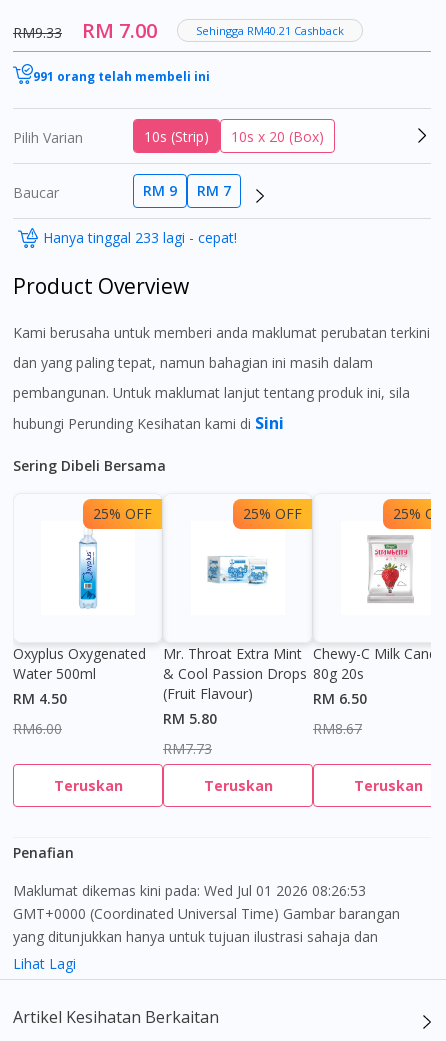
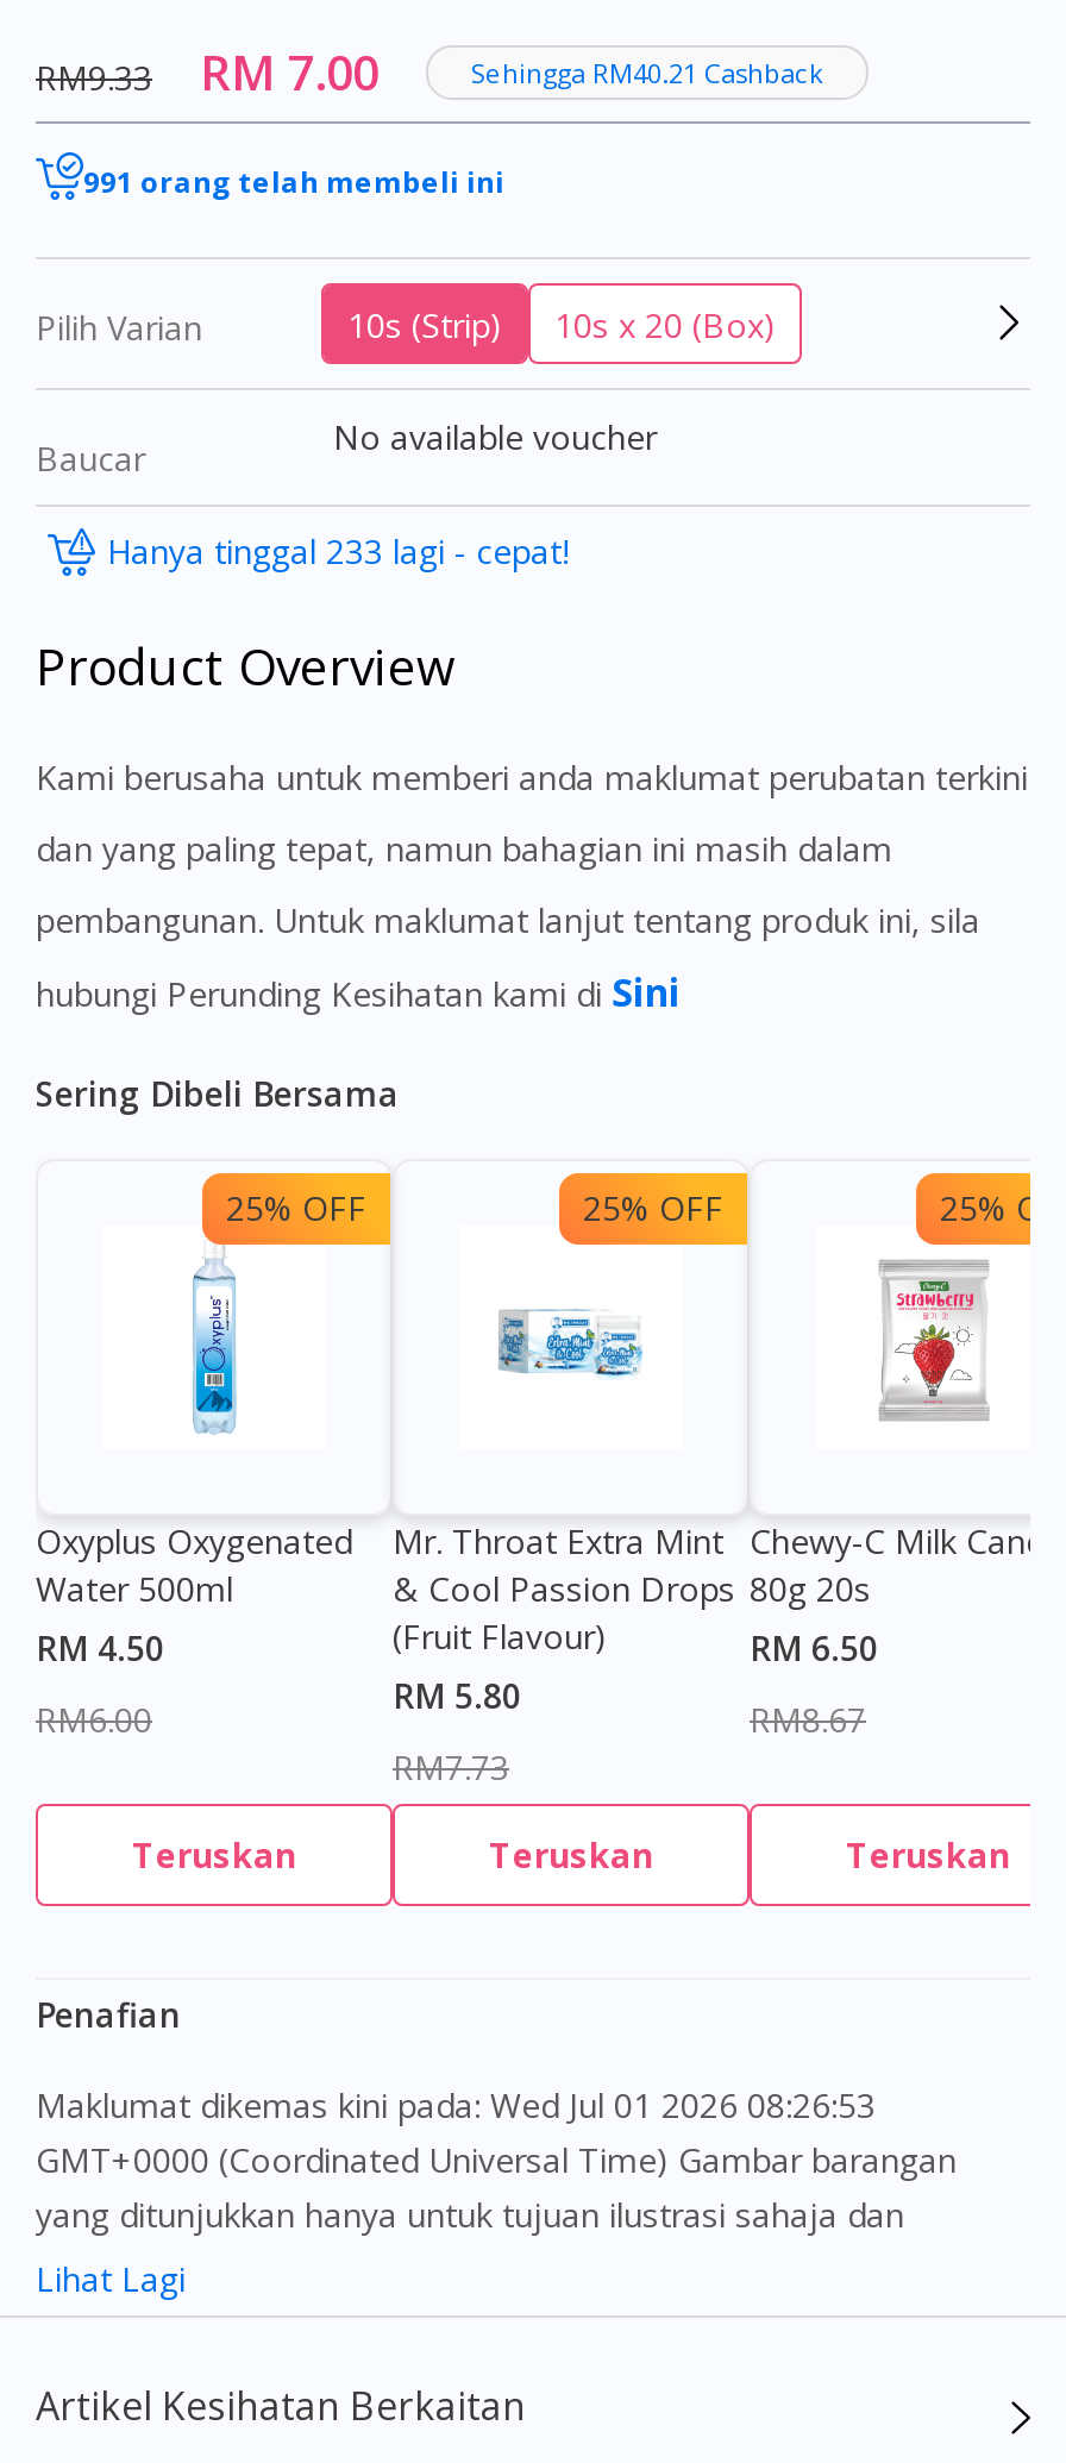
[143,181,231,200] RM 9 | RM 7 -> [333,415,657,460] No available voucher

